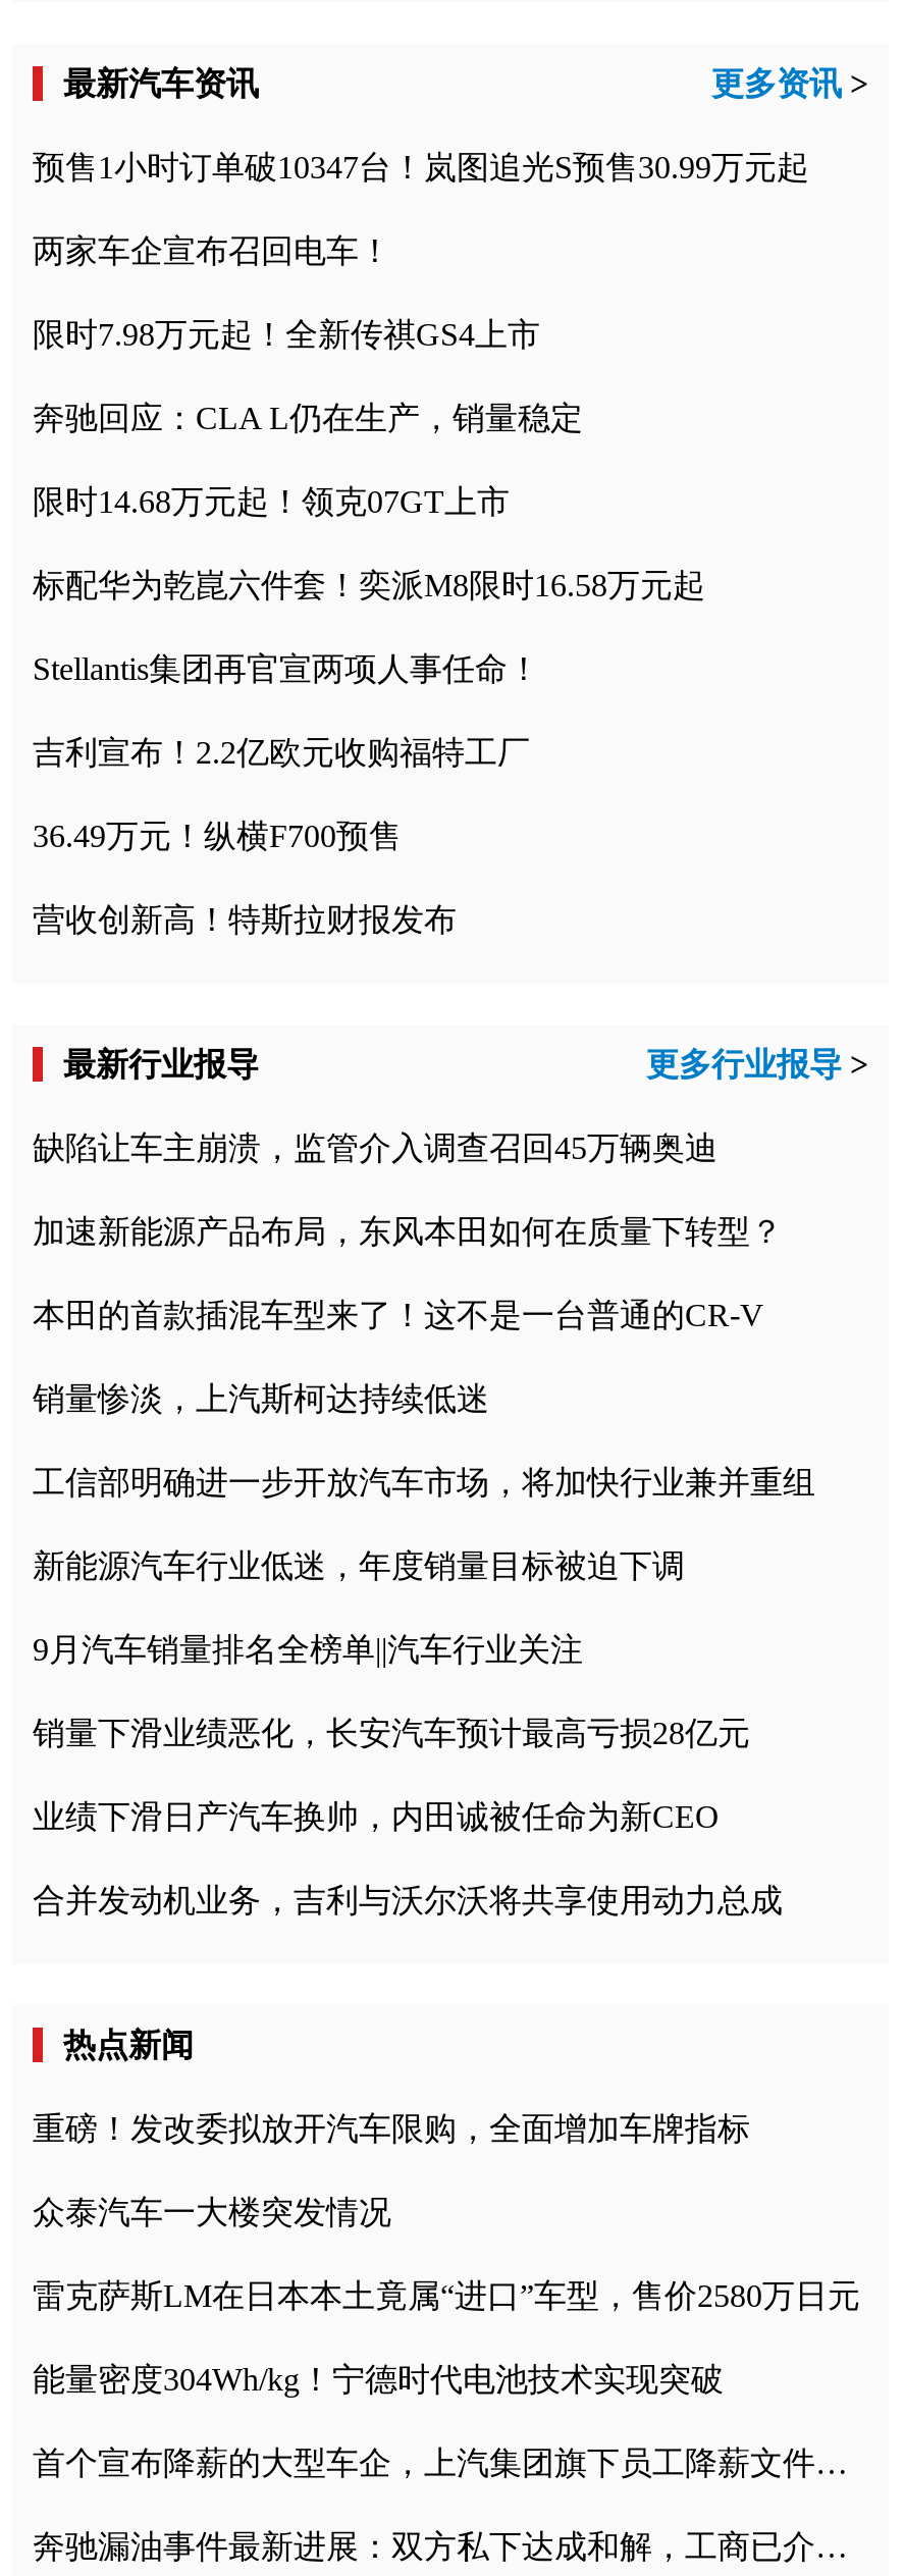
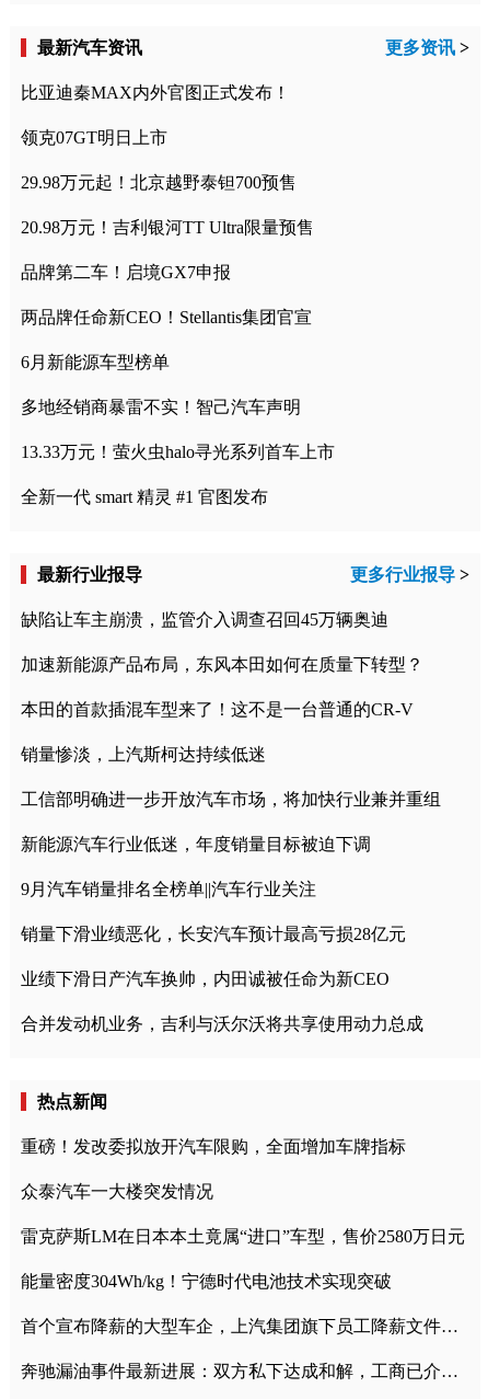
[33,151,809,185] 预售1小时订单破10347台！岚图追光S预售30.99万元起 -> [21,84,290,102] 比亚迪秦MAX内外官图正式发布！
[33,234,391,269] 两家车企宣布召回电车！ -> [21,129,167,147] 领克07GT明日上市
[33,318,540,353] 限时7.98万元起！全新传祺GS4上市 -> [21,174,297,192] 29.98万元起！北京越野泰钽700预售
[33,401,583,436] 奔驰回应：CLA L仍在生产，销量稳定 -> [21,218,314,237] 20.98万元！吉利银河TT Ultra限量预售
[33,485,510,520] 限时14.68万元起！领克07GT上市 -> [21,263,231,282] 品牌第二车！启境GX7申报
[33,569,705,603] 标配华为乾崑六件套！奕派M8限时16.58万元起 -> [21,308,312,327] 两品牌任命新CEO！Stellantis集团官宣
[33,652,540,687] Stellantis集团再官宣两项人事任命！ -> [21,353,170,372] 6月新能源车型榜单
[33,736,530,770] 吉利宣布！2.2亿欧元收购福特工厂 -> [21,398,301,417] 多地经销商暴雷不实！智己汽车声明
[33,819,402,854] 36.49万元！纵横F700预售 -> [21,443,335,462] 13.33万元！萤火虫halo寻光系列首车上市
[33,903,457,938] 营收创新高！特斯拉财报发布 -> [21,488,268,507] 全新一代 smart 精灵 #1 官图发布

